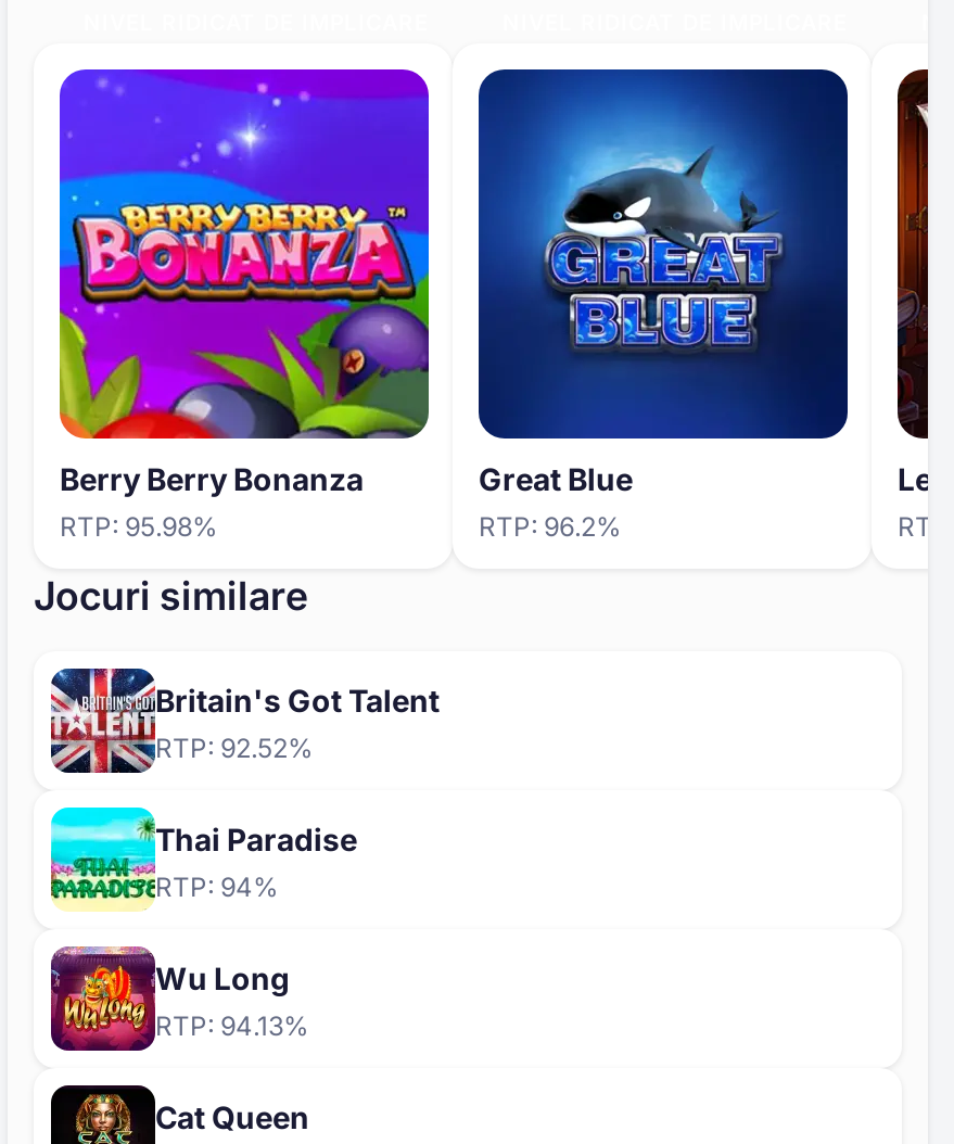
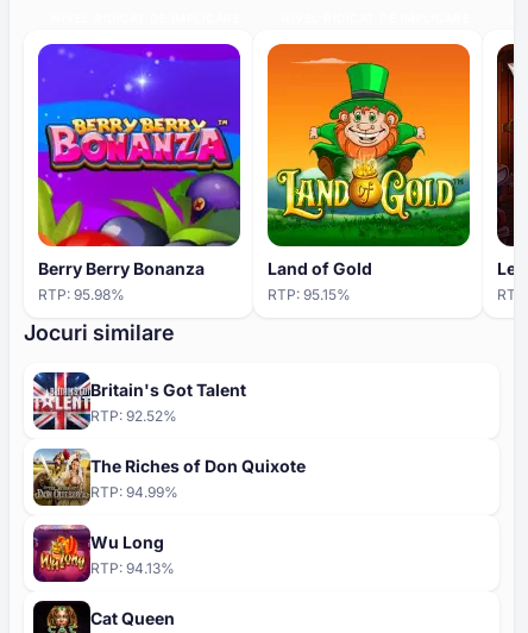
[476,67,850,543] [image] | Great Blue | RTP: 96.2% -> [266,43,471,304] [image] | Land of Gold | RTP: 95.15%
[49,805,357,912] [image] | Thai Paradise | RTP: 94% -> [32,447,306,507] [image] | The Riches of Don Quixote | RTP: 94.99%

